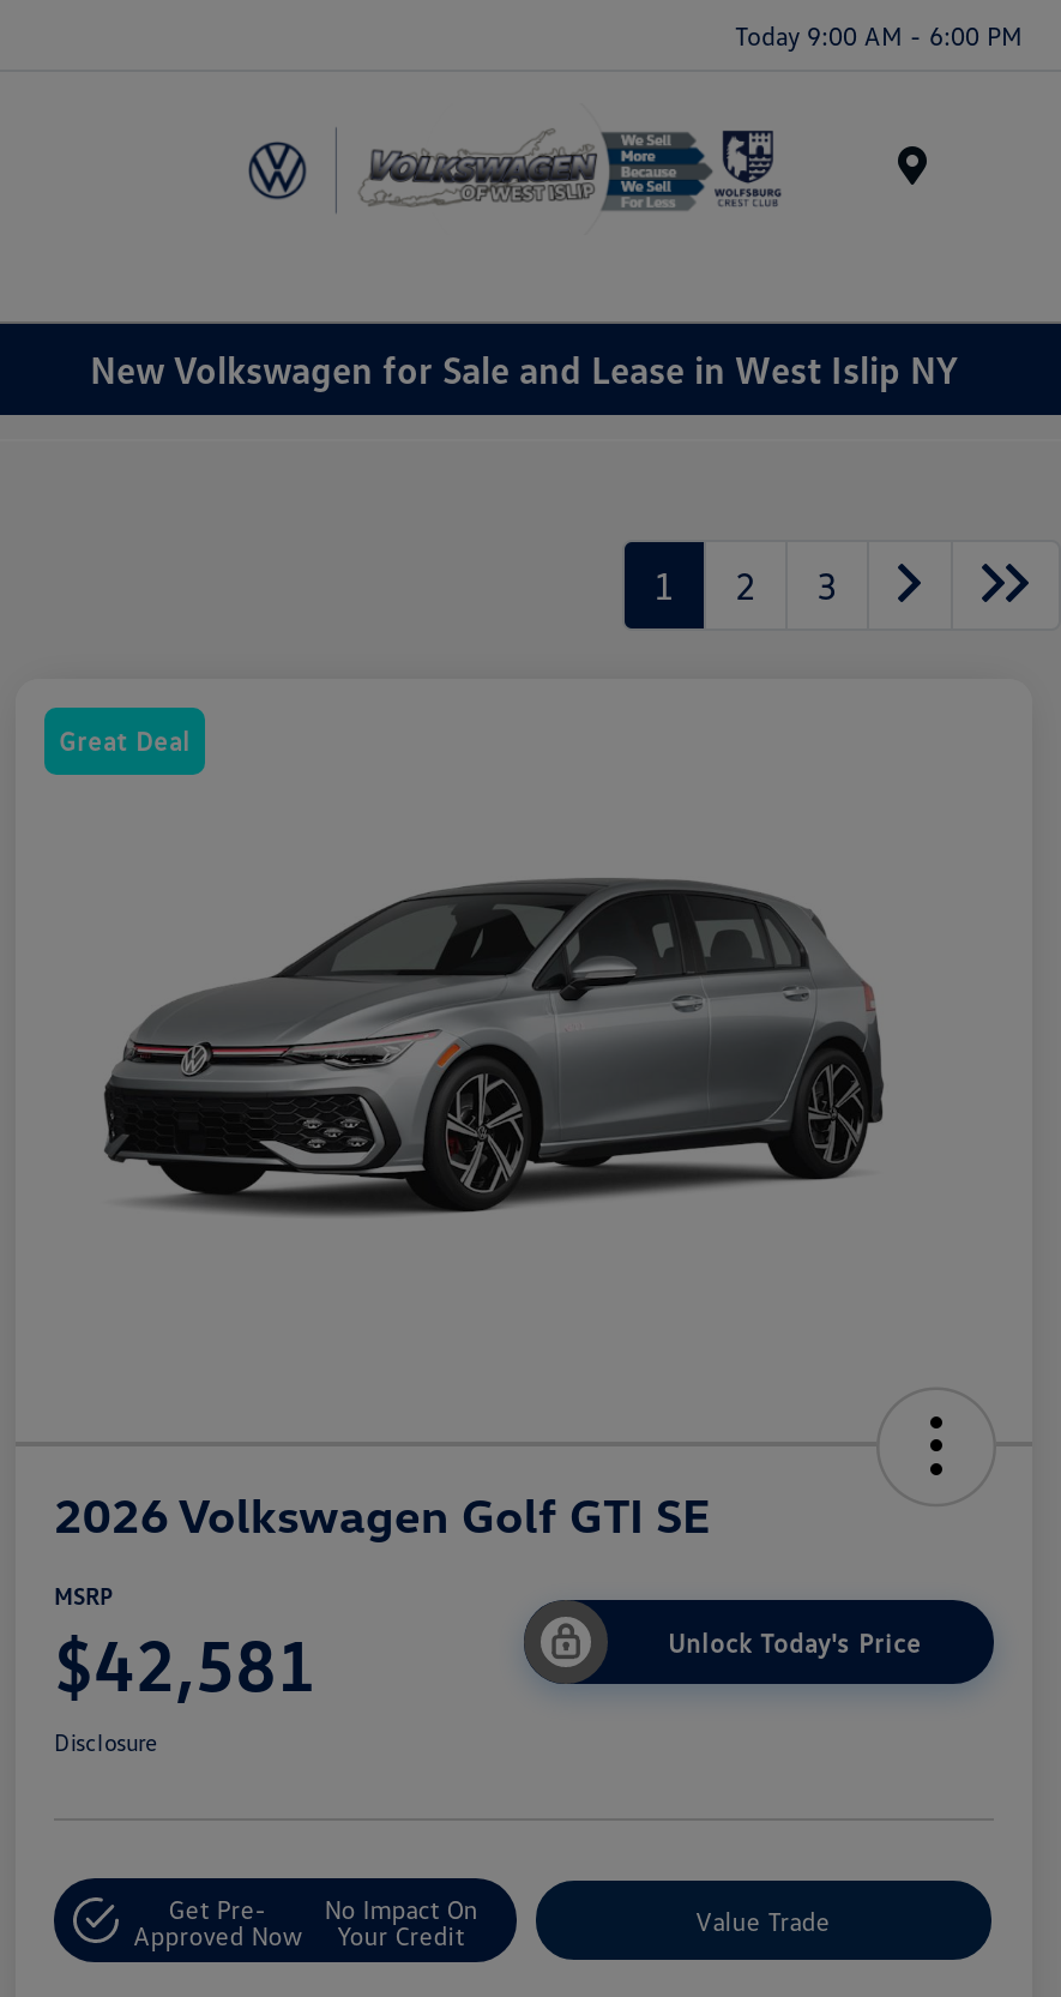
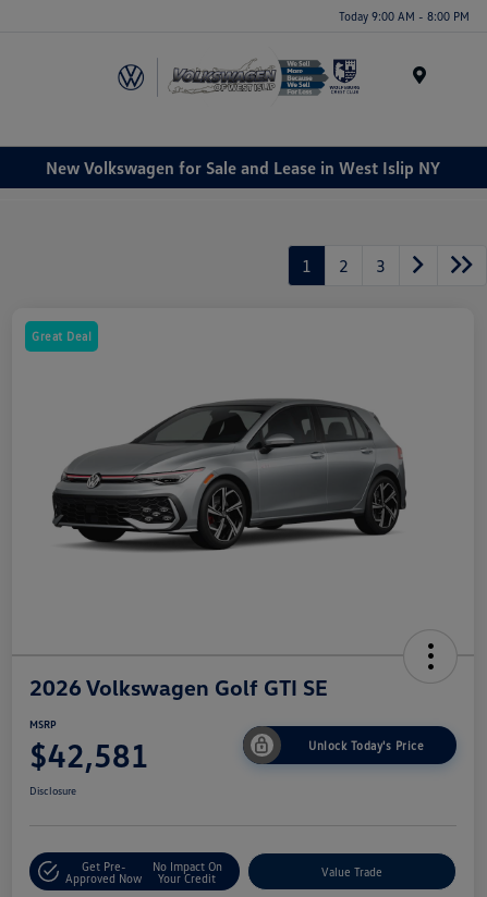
[735,18,1023,49] Today 9:00 AM - 6:00 PM -> [339,8,470,22] Today 9:00 AM - 8:00 PM

